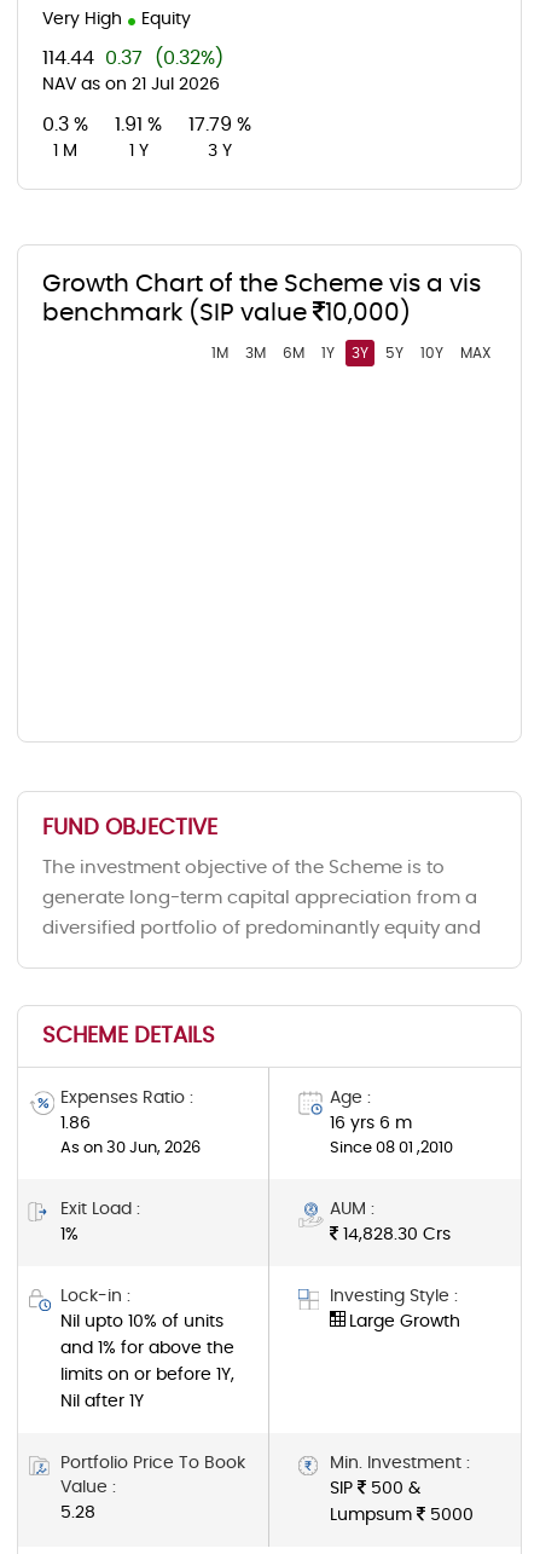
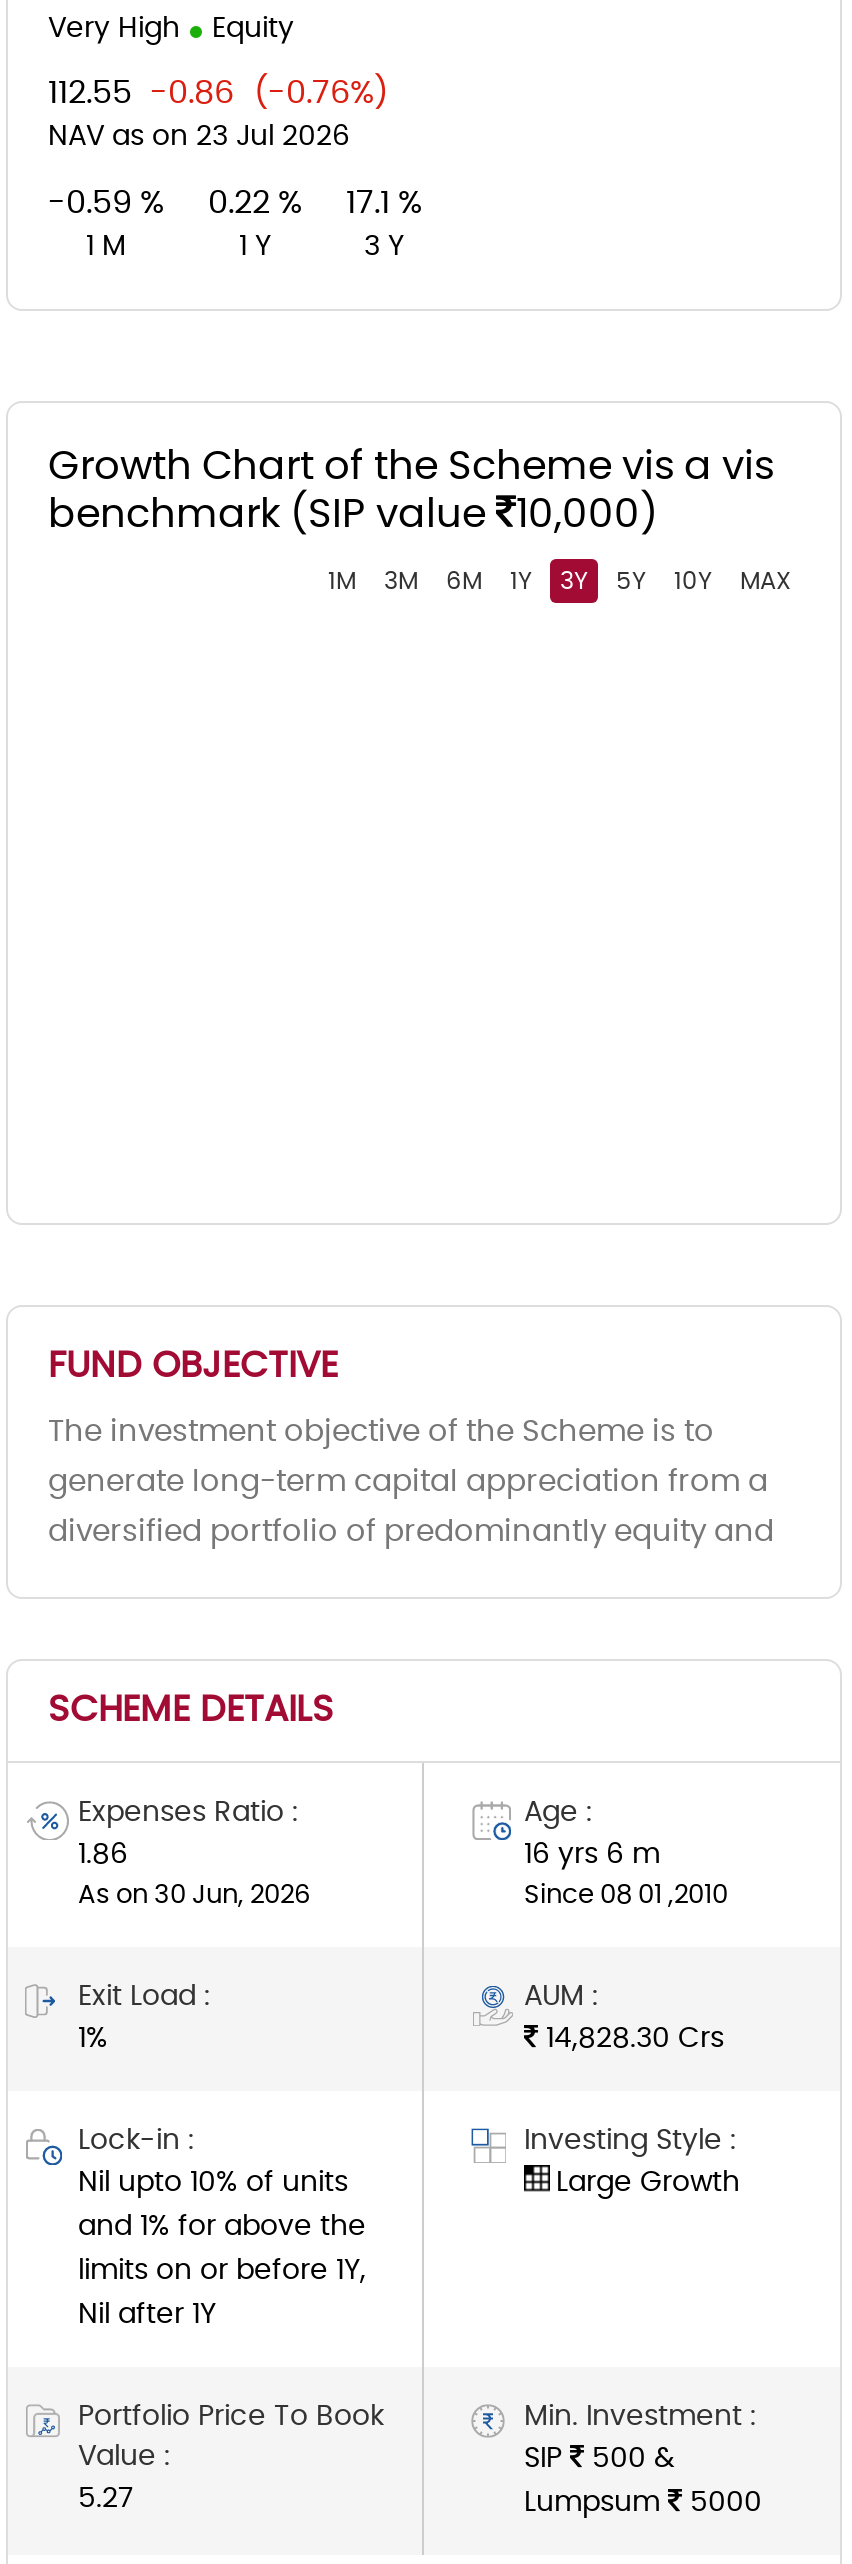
[42,48,143,68] 114.44 0.37 -> [48,77,234,109] 112.55 -0.86
[155,48,223,68] (0.32%) -> [254,77,388,109] (-0.76%)
[42,76,220,93] NAV as on 21 Jul 2026 -> [48,123,350,151] NAV as on 23 Jul 2026
[42,115,88,134] 0.3 % -> [48,187,164,219] -0.59 %
[115,115,162,134] 1.91 % -> [208,187,302,219] 0.22 %
[188,115,251,134] 17.79 % -> [346,187,422,219] 17.1 %
[60,1504,95,1521] 5.28 -> [78,2485,134,2513] 5.27

